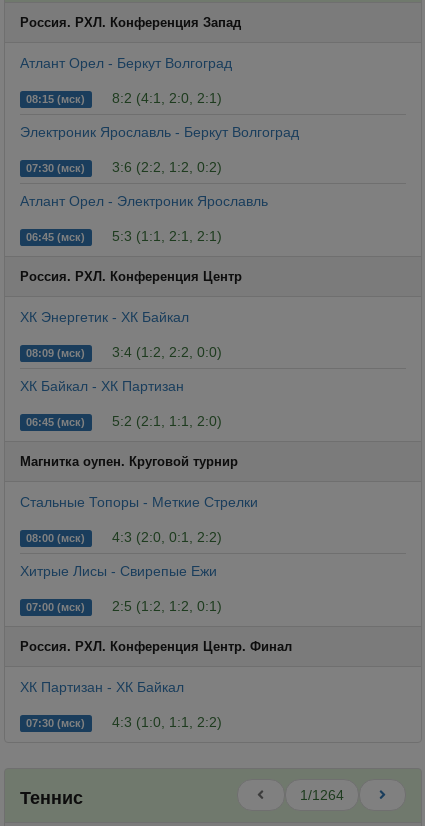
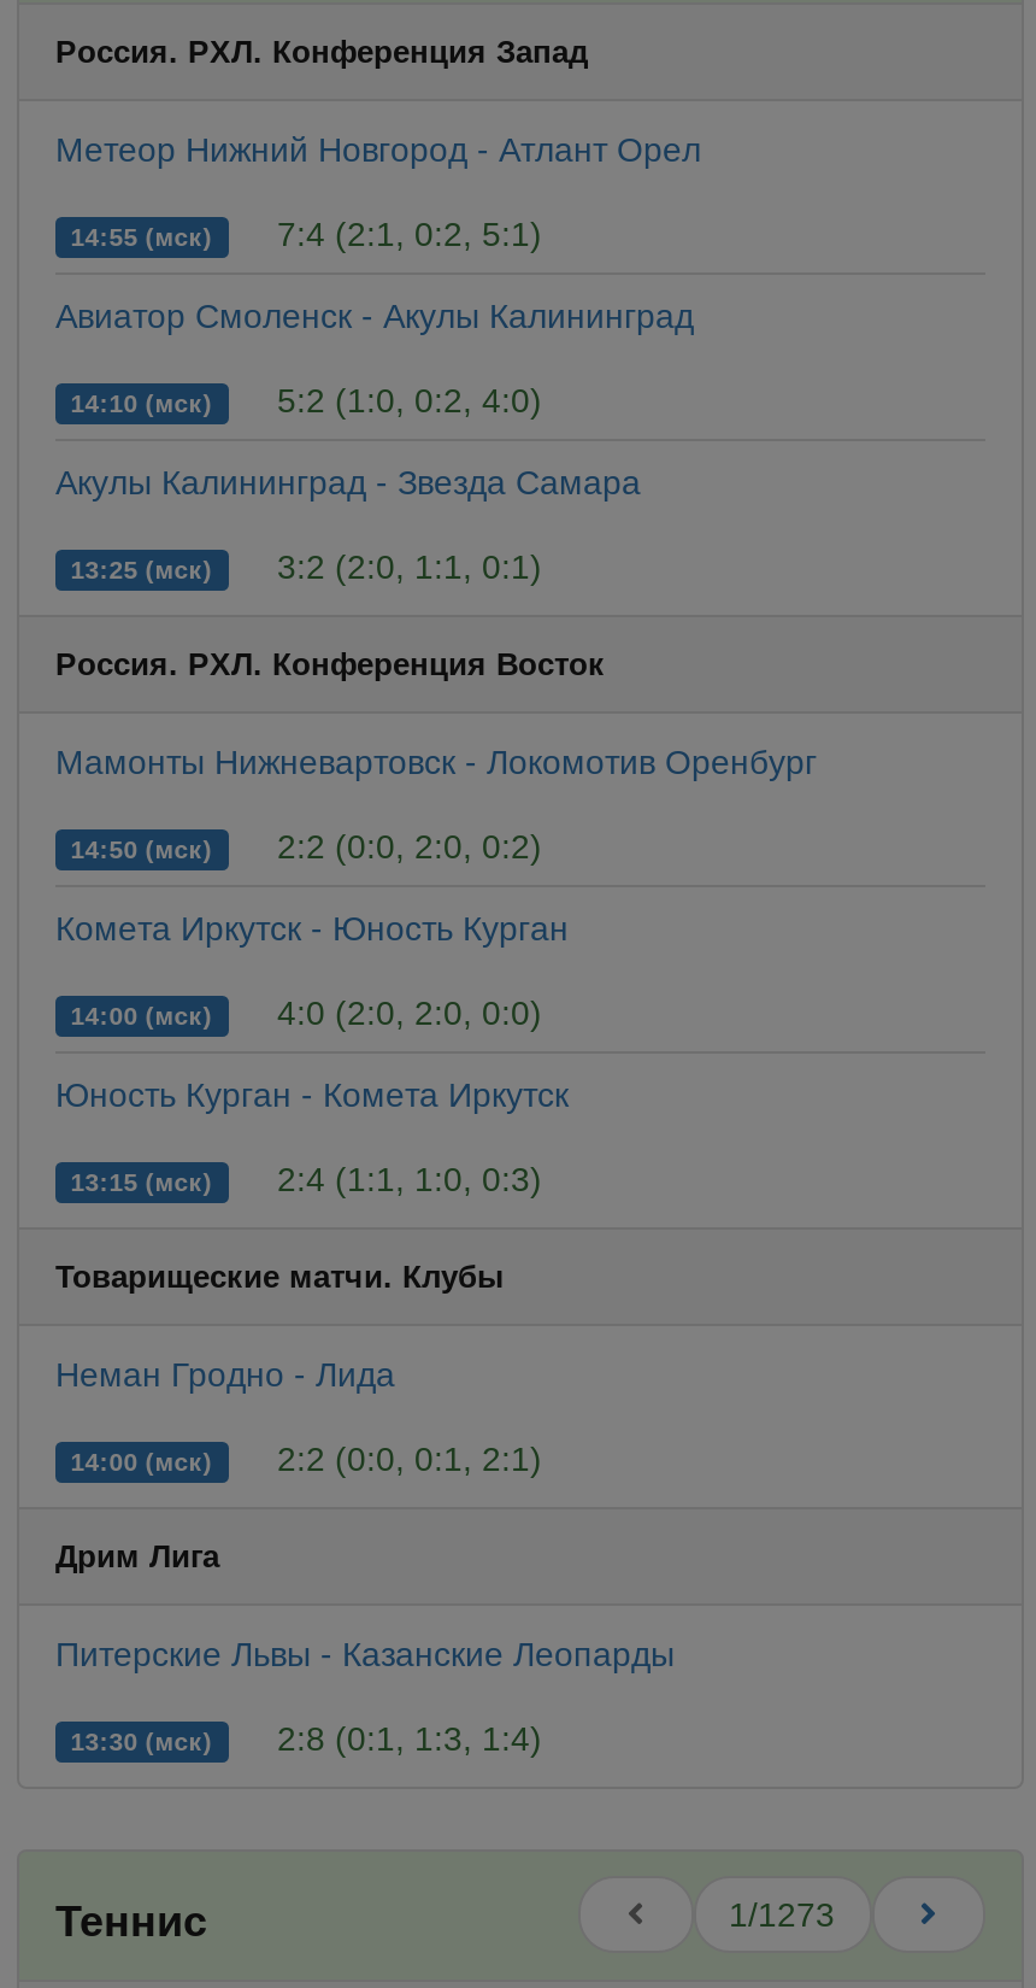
[20,55,232,71] Атлант Орел - Беркут Волгоград -> [55,130,701,169] Метеор Нижний Новгород - Атлант Орел
[26,90,226,106] 08:15 (мск) | 8:2 (4:1, 2:0, 2:1) -> [71,215,552,253] 14:55 (мск) | 7:4 (2:1, 0:2, 5:1)
[20,124,299,140] Электроник Ярославль - Беркут Волгоград -> [55,297,694,335] Авиатор Смоленск - Акулы Калининград
[26,159,226,175] 07:30 (мск) | 3:6 (2:2, 1:2, 0:2) -> [71,381,552,420] 14:10 (мск) | 5:2 (1:0, 0:2, 4:0)
[20,193,268,209] Атлант Орел - Электроник Ярославль -> [55,463,641,502] Акулы Калининград - Звезда Самара
[26,228,226,244] 06:45 (мск) | 5:3 (1:1, 2:1, 2:1) -> [71,547,552,586] 13:25 (мск) | 3:2 (2:0, 1:1, 0:1)
[20,269,242,284] Россия. РХЛ. Конференция Центр -> [55,646,605,682] Россия. РХЛ. Конференция Восток
[20,309,189,325] ХК Энергетик - ХК Байкал -> [55,743,817,781] Мамонты Нижневартовск - Локомотив Оренбург
[26,344,226,360] 08:09 (мск) | 3:4 (1:2, 2:2, 0:0) -> [71,827,552,866] 14:50 (мск) | 2:2 (0:0, 2:0, 0:2)
[20,378,184,394] ХК Байкал - ХК Партизан -> [55,909,569,948] Комета Иркутск - Юность Курган
[26,413,226,429] 06:45 (мск) | 5:2 (2:1, 1:1, 2:0) -> [71,993,552,1032] 14:00 (мск) | 4:0 (2:0, 2:0, 0:0)
[20,454,238,469] Магнитка оупен. Круговой турнир -> [55,1075,569,1114] Юность Курган - Комета Иркутск
[20,494,258,510] Стальные Топоры - Меткие Стрелки -> [71,1160,552,1198] 13:15 (мск) | 2:4 (1:1, 1:0, 0:3)
[26,529,226,545] 08:00 (мск) | 4:3 (2:0, 0:1, 2:2) -> [55,1259,504,1295] Товарищеские матчи. Клубы
[20,563,217,579] Хитрые Лисы - Свирепые Ежи -> [55,1355,395,1394] Неман Гродно - Лида
[26,598,226,614] 07:00 (мск) | 2:5 (1:2, 1:2, 0:1) -> [71,1439,552,1478] 14:00 (мск) | 2:2 (0:0, 0:1, 2:1)
[20,639,292,654] Россия. РХЛ. Конференция Центр. Финал -> [55,1538,219,1574] Дрим Лига
[20,679,184,695] ХК Партизан - ХК Байкал -> [55,1635,675,1673] Питерские Львы - Казанские Леопарды
[26,714,226,730] 07:30 (мск) | 4:3 (1:0, 1:1, 2:2) -> [71,1719,552,1758] 13:30 (мск) | 2:8 (0:1, 1:3, 1:4)
[299,787,343,803] 1/1264 -> [729,1895,835,1934] 1/1273

